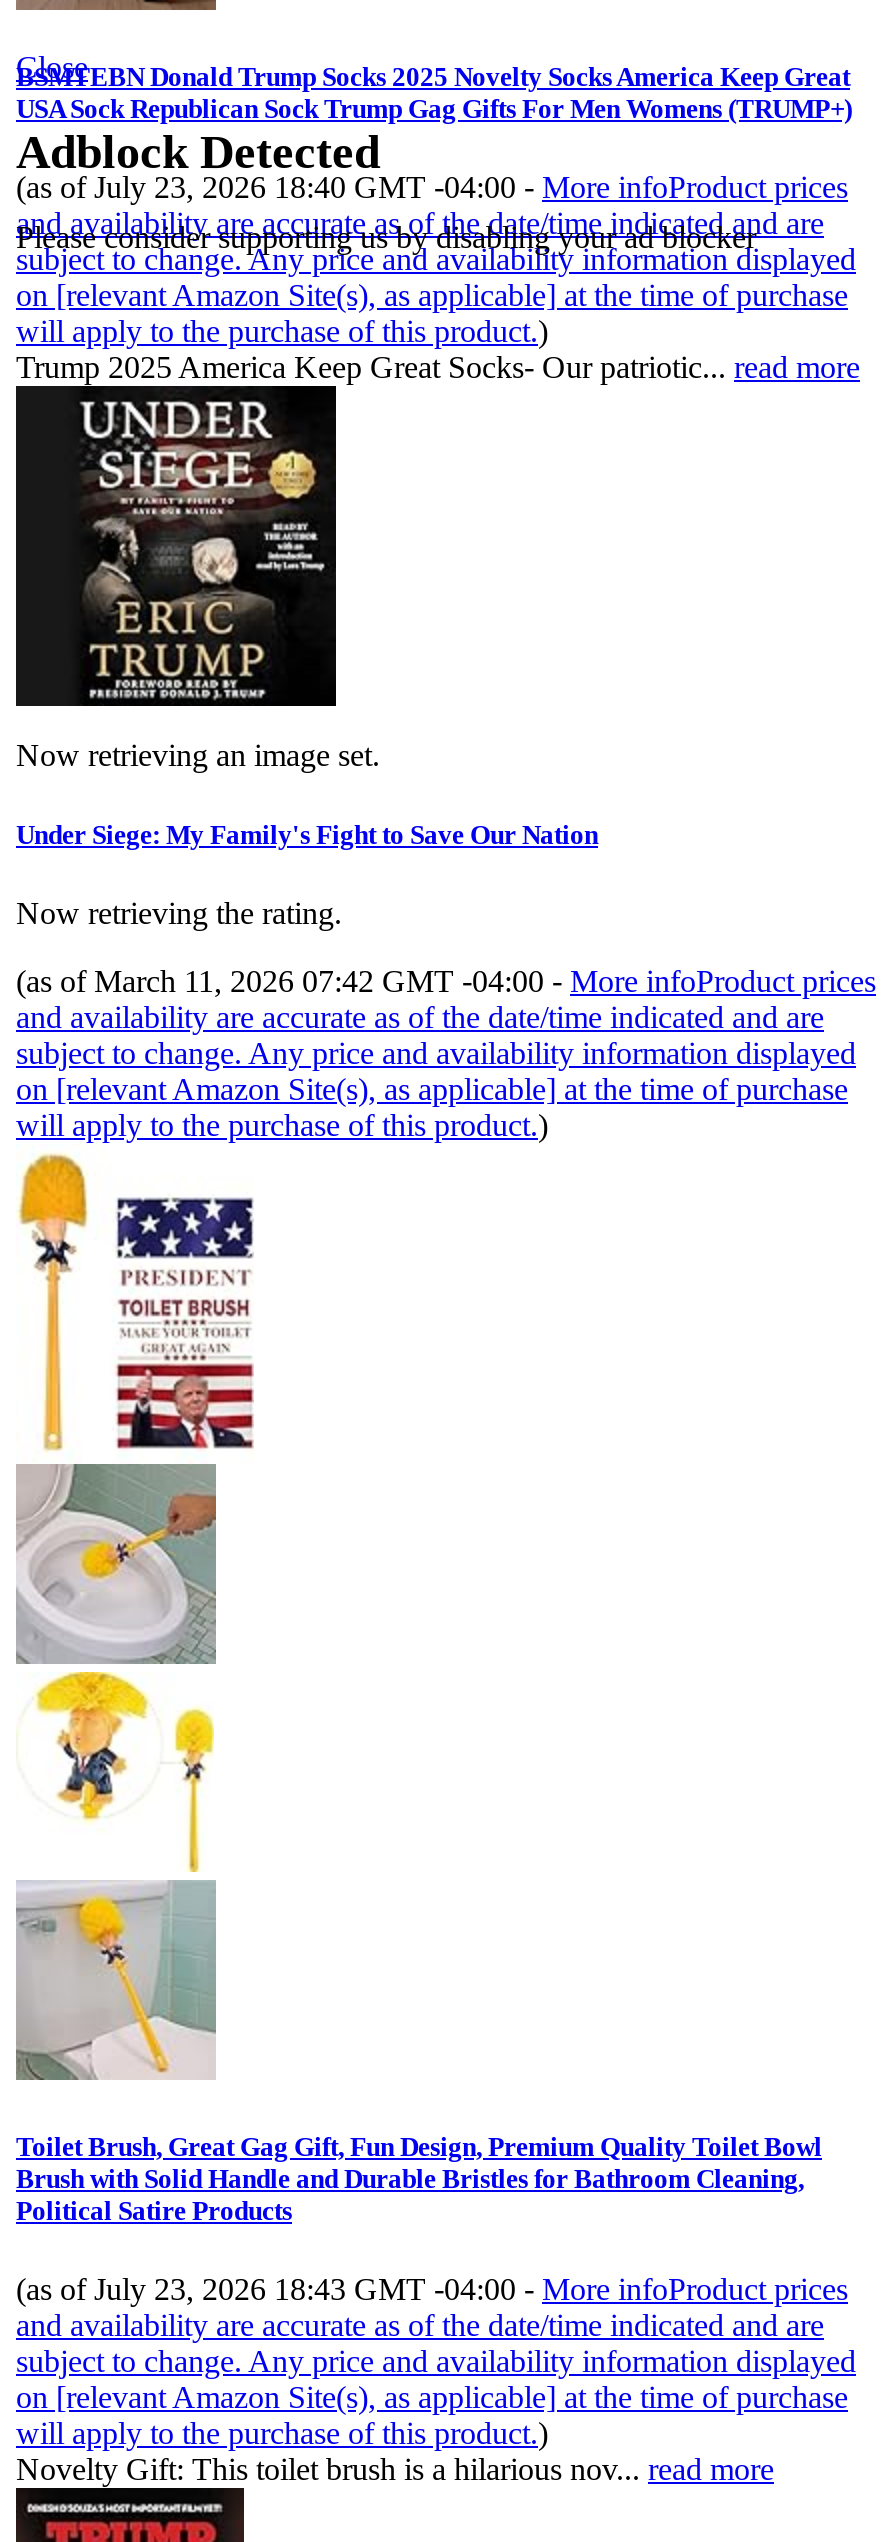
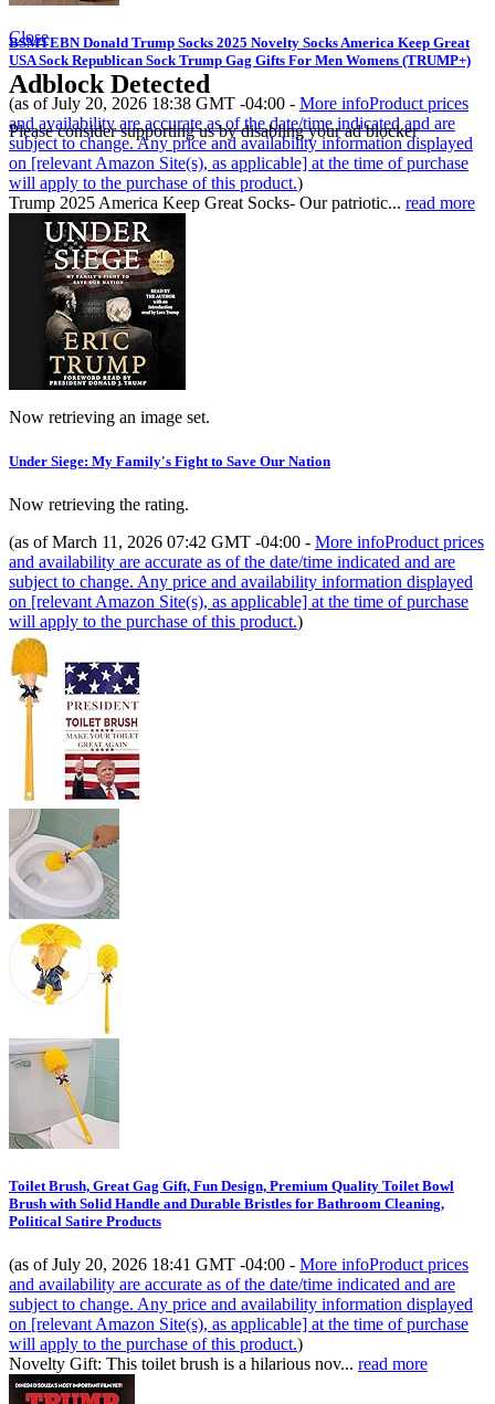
[16,171,848,205] (as of July 23, 2026 18:40 GMT -04:00 - More infoProduct prices -> [9,94,468,113] (as of July 20, 2026 18:38 GMT -04:00 - More infoProduct prices
[16,2272,848,2306] (as of July 23, 2026 18:43 GMT -04:00 - More infoProduct prices -> [9,1255,468,1274] (as of July 20, 2026 18:41 GMT -04:00 - More infoProduct prices

